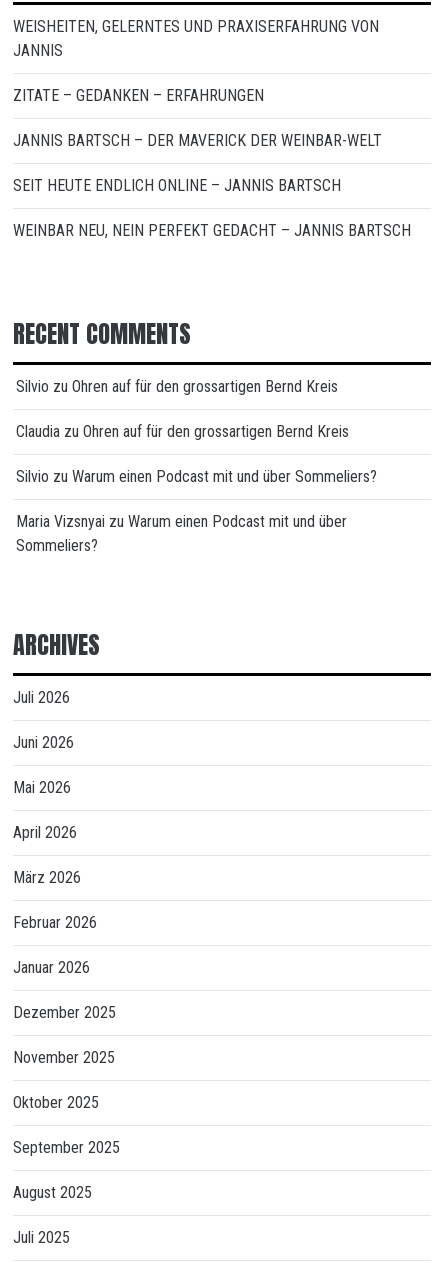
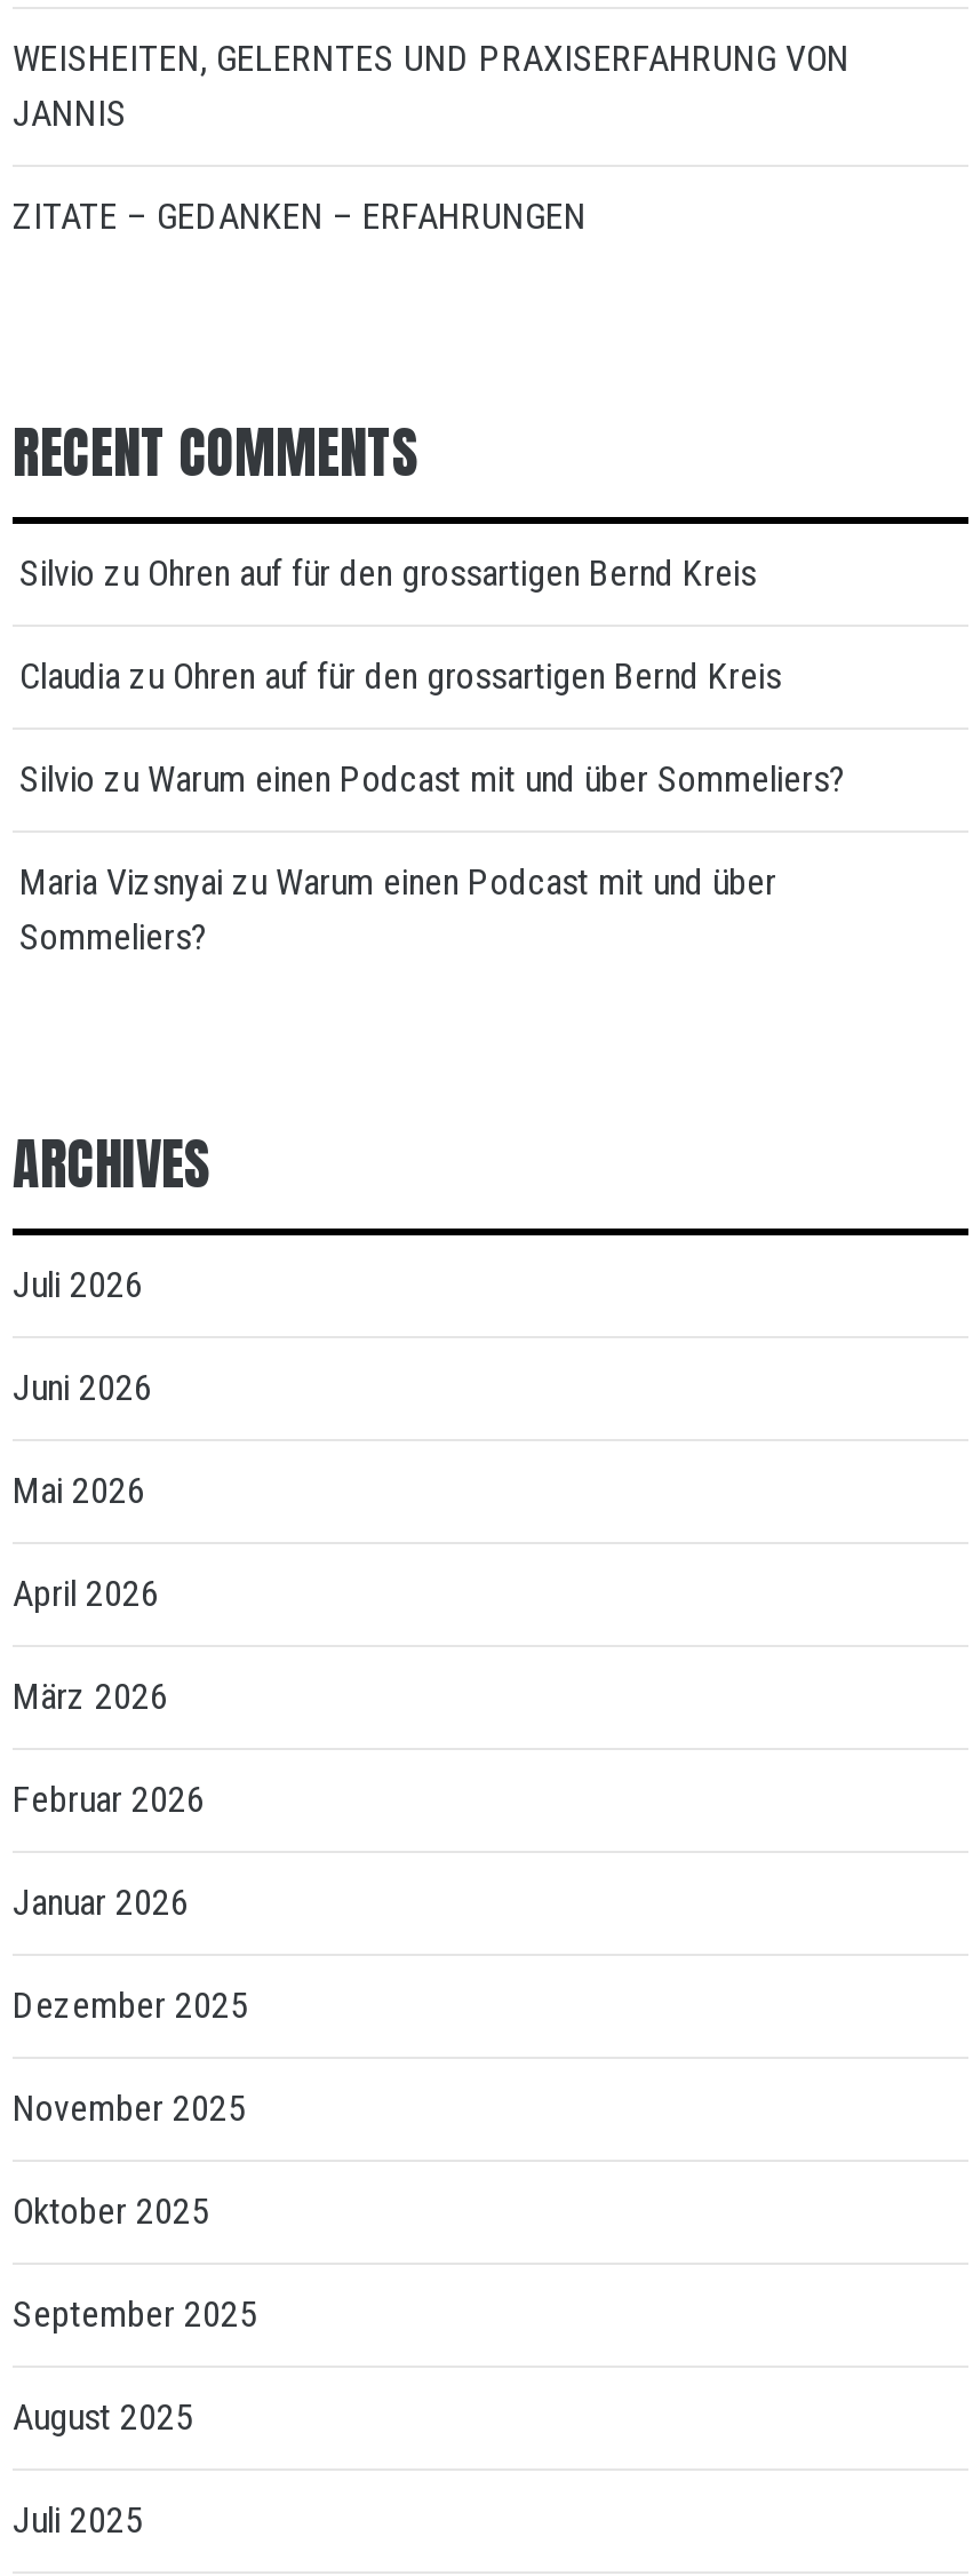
[13,131,411,240] JANNIS BARTSCH – DER MAVERICK DER WEINBAR-WELT | SEIT HEUTE ENDLICH ONLINE – JANNIS BARTSCH | WEINBAR NEU, NEIN PERFEKT GEDACHT – JANNIS BARTSCH -> none

